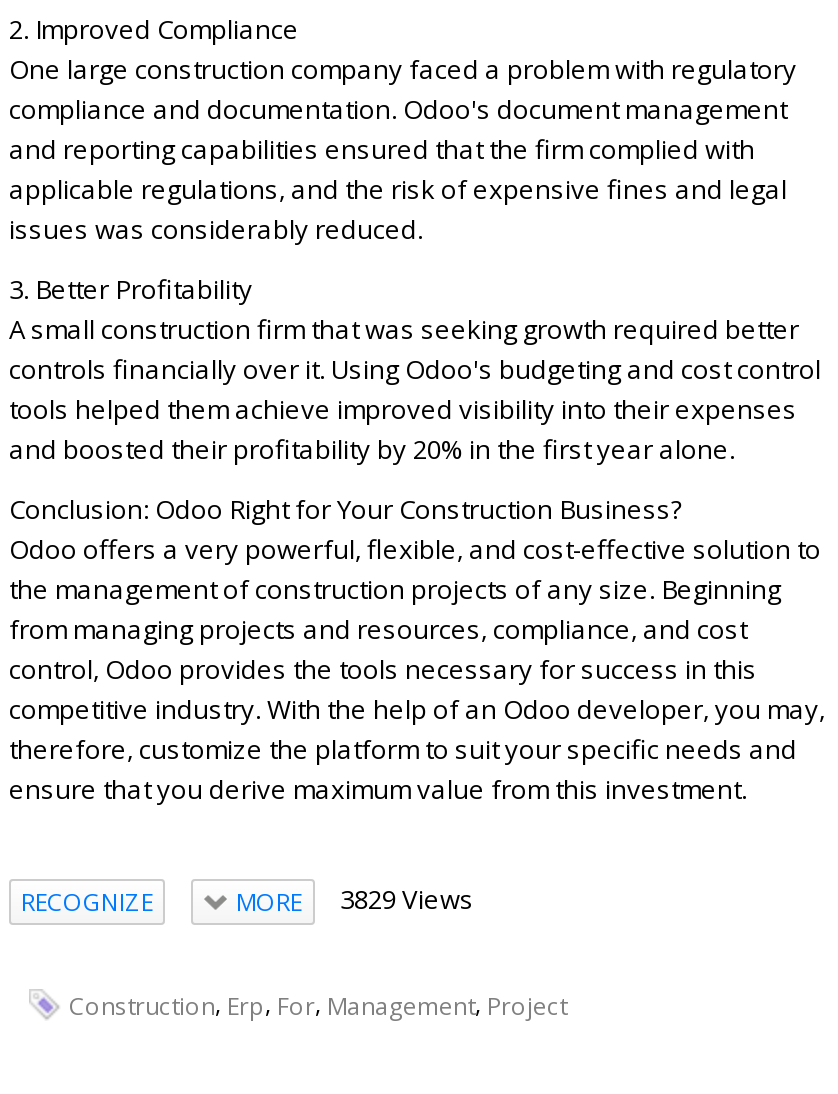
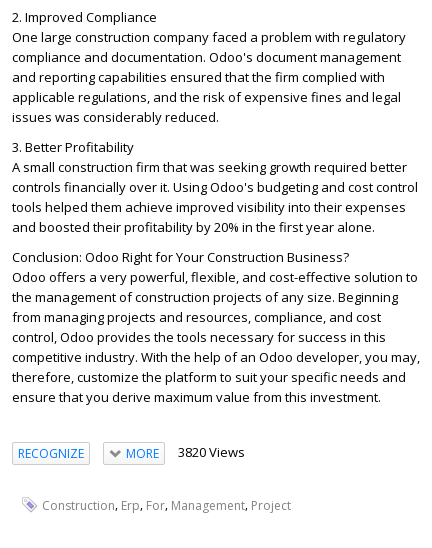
[236,881,474,919] MORE 3829 Views -> [125,443,244,462] MORE 3820 Views

